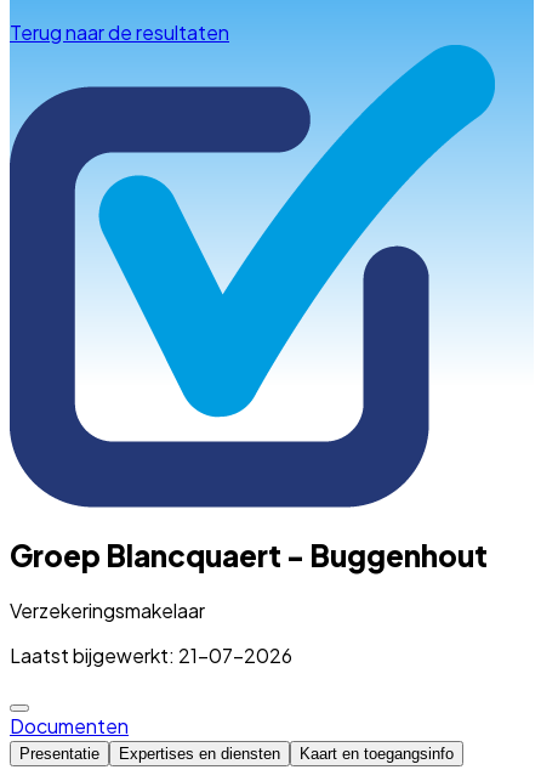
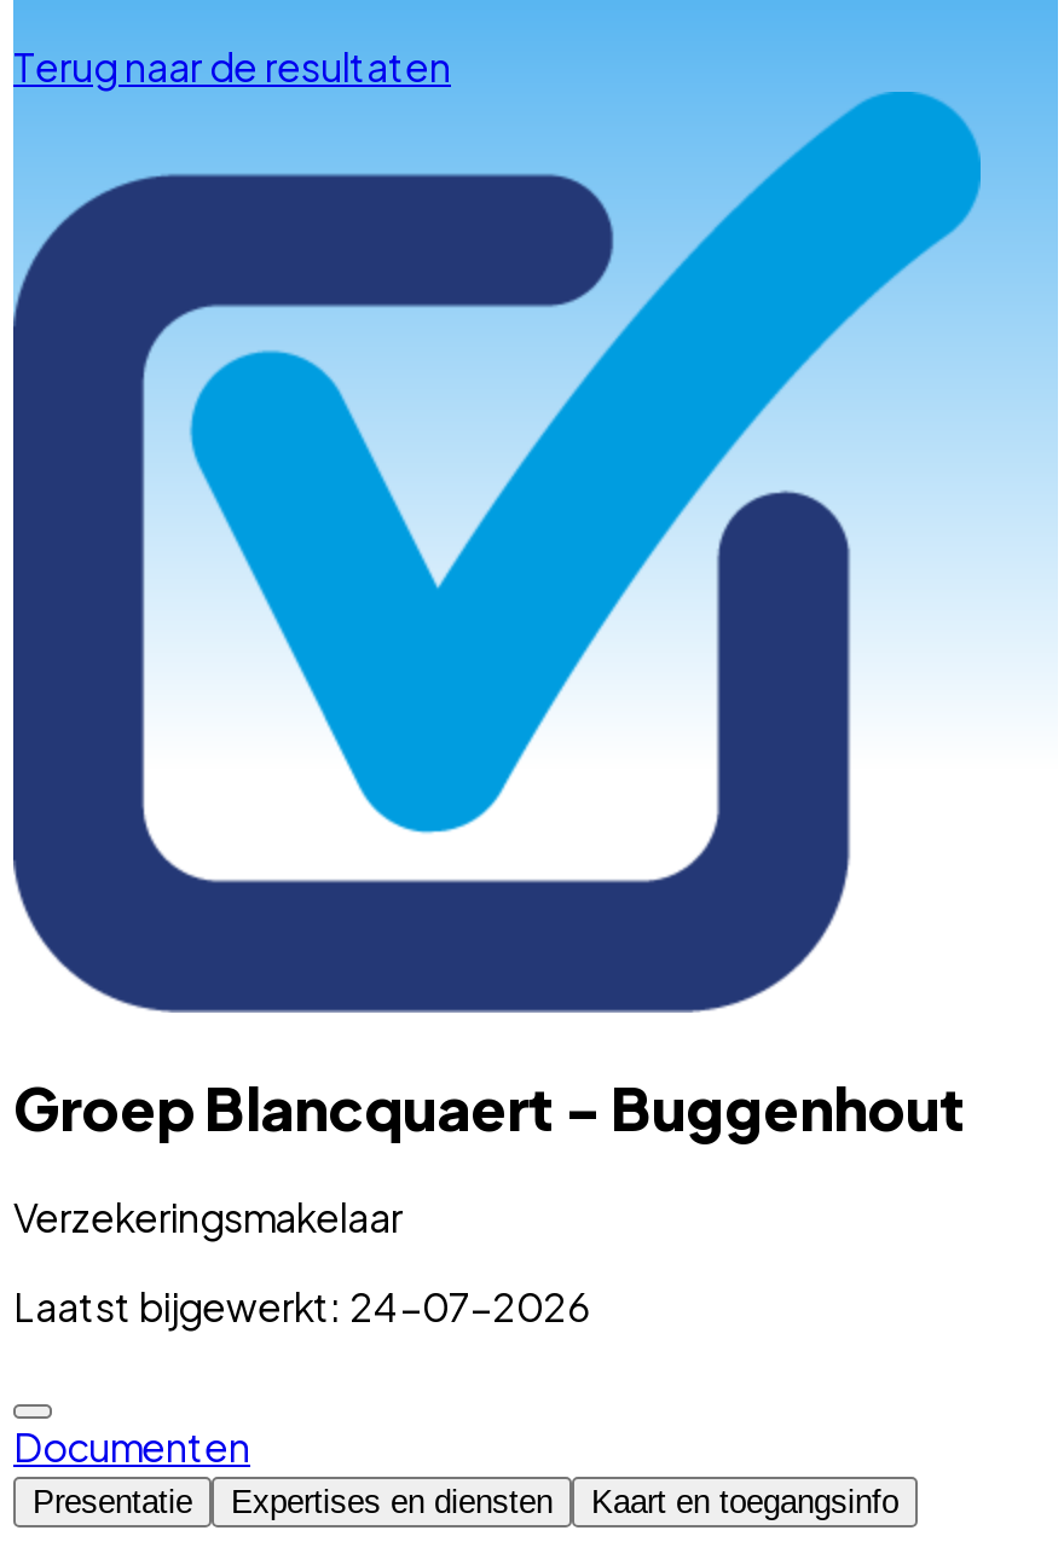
[10,642,292,668] Laatst bijgewerkt: 21-07-2026 -> [13,1280,589,1331] Laatst bijgewerkt: 24-07-2026

